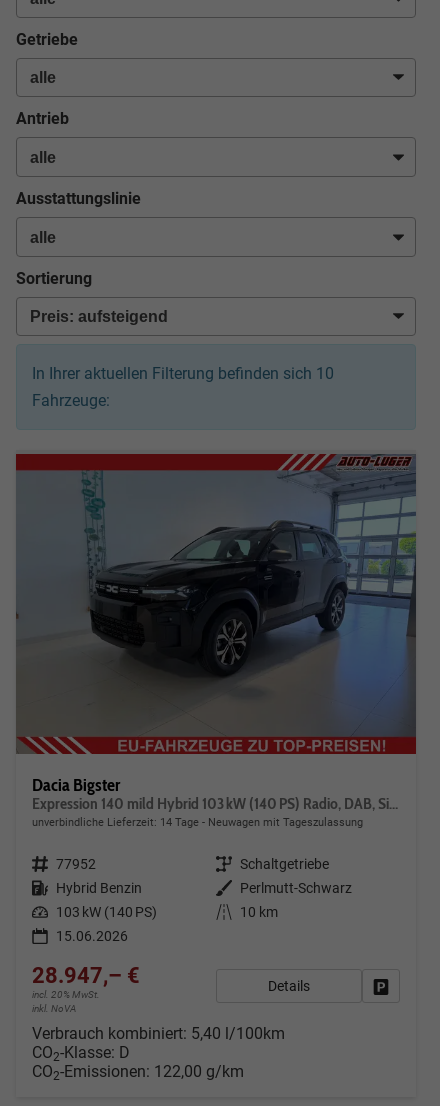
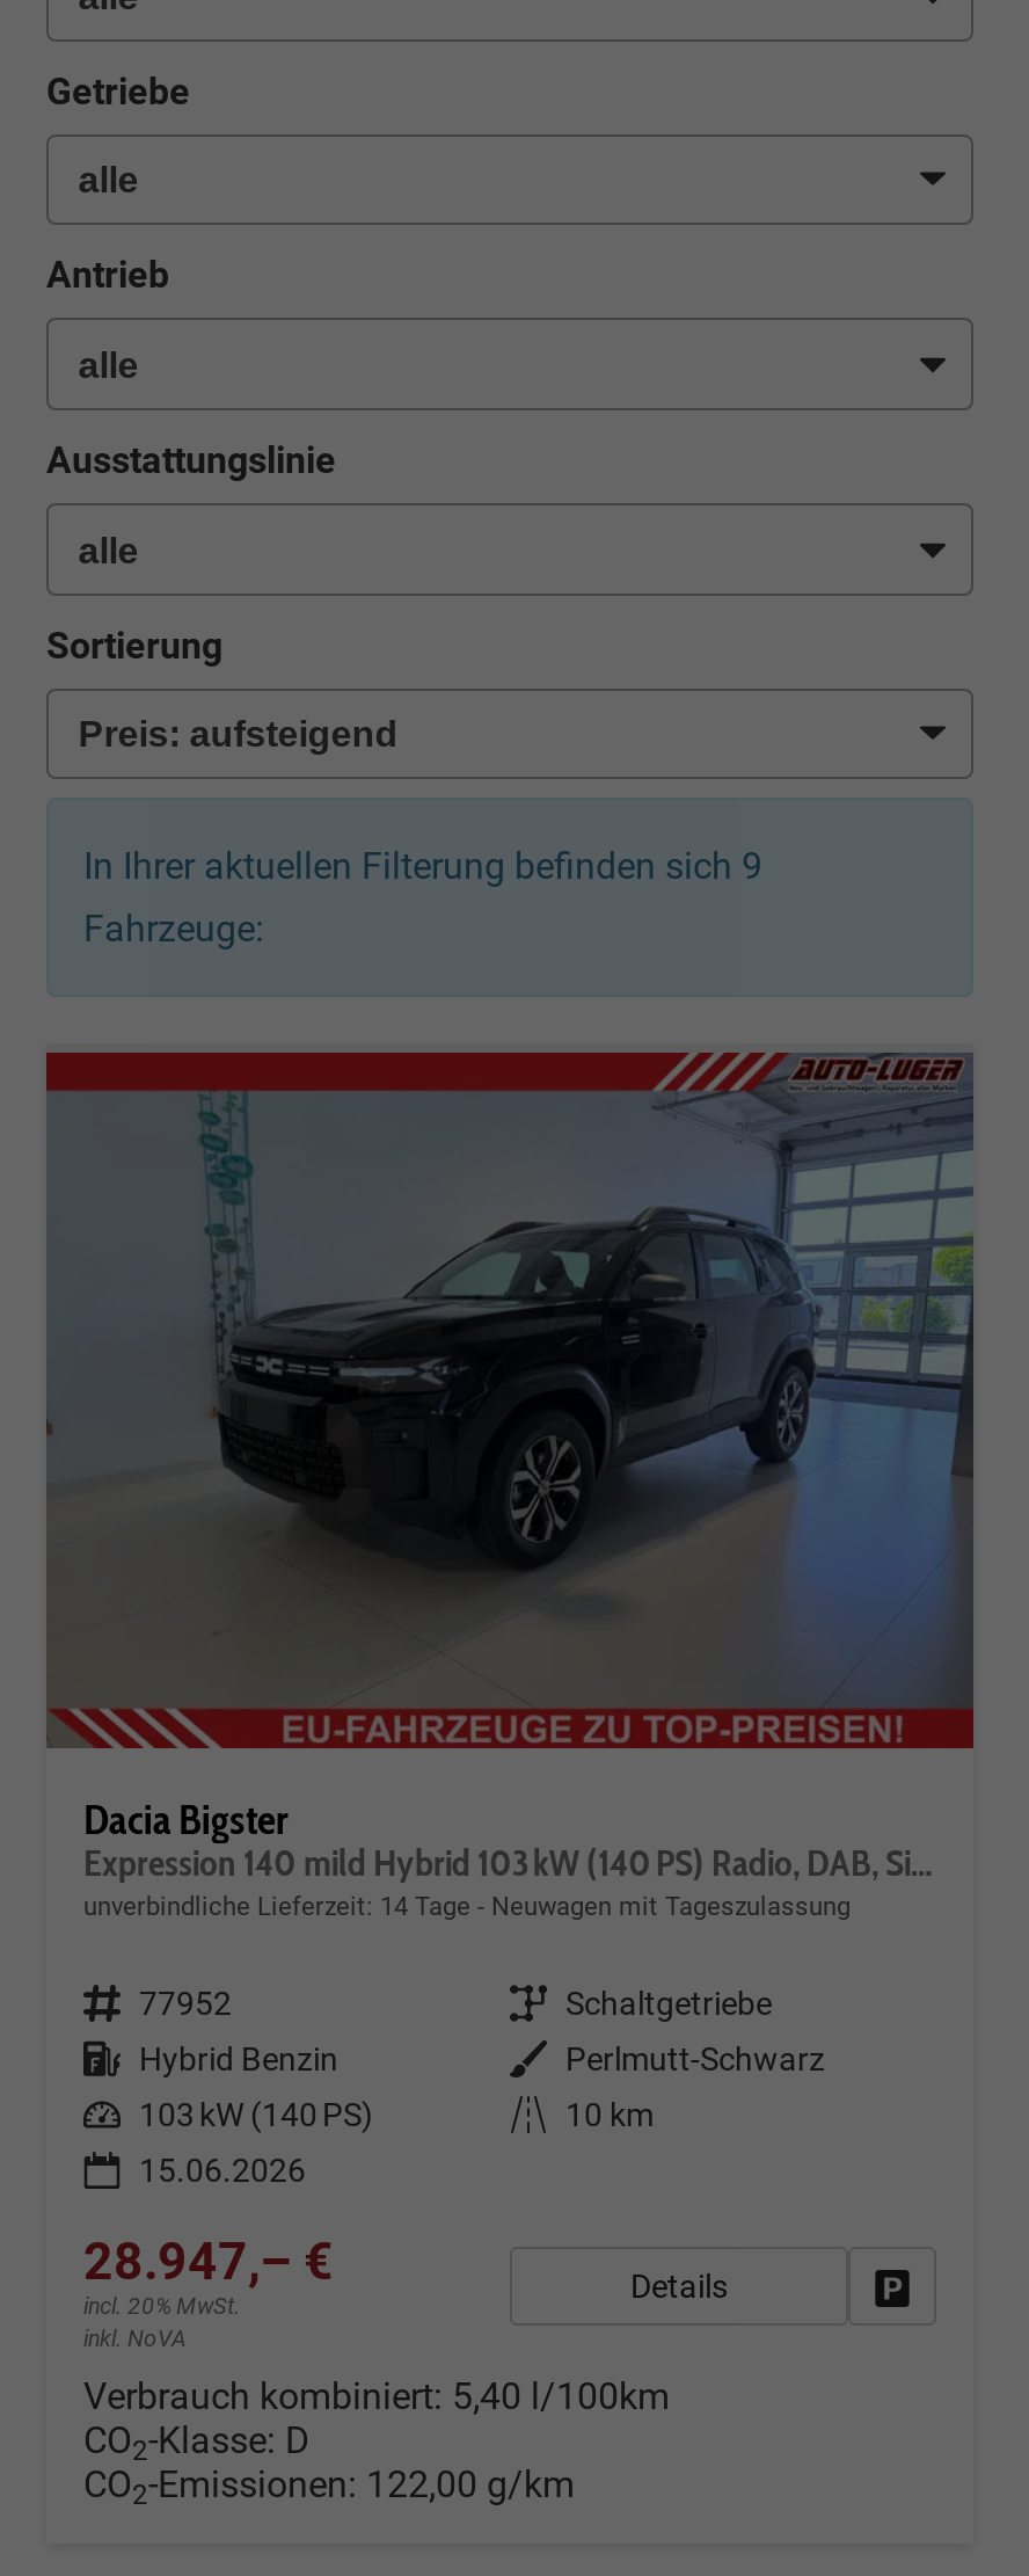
[32,364,334,383] In Ihrer aktuellen Filterung befinden sich 10 -> [83,845,762,889] In Ihrer aktuellen Filterung befinden sich 9

